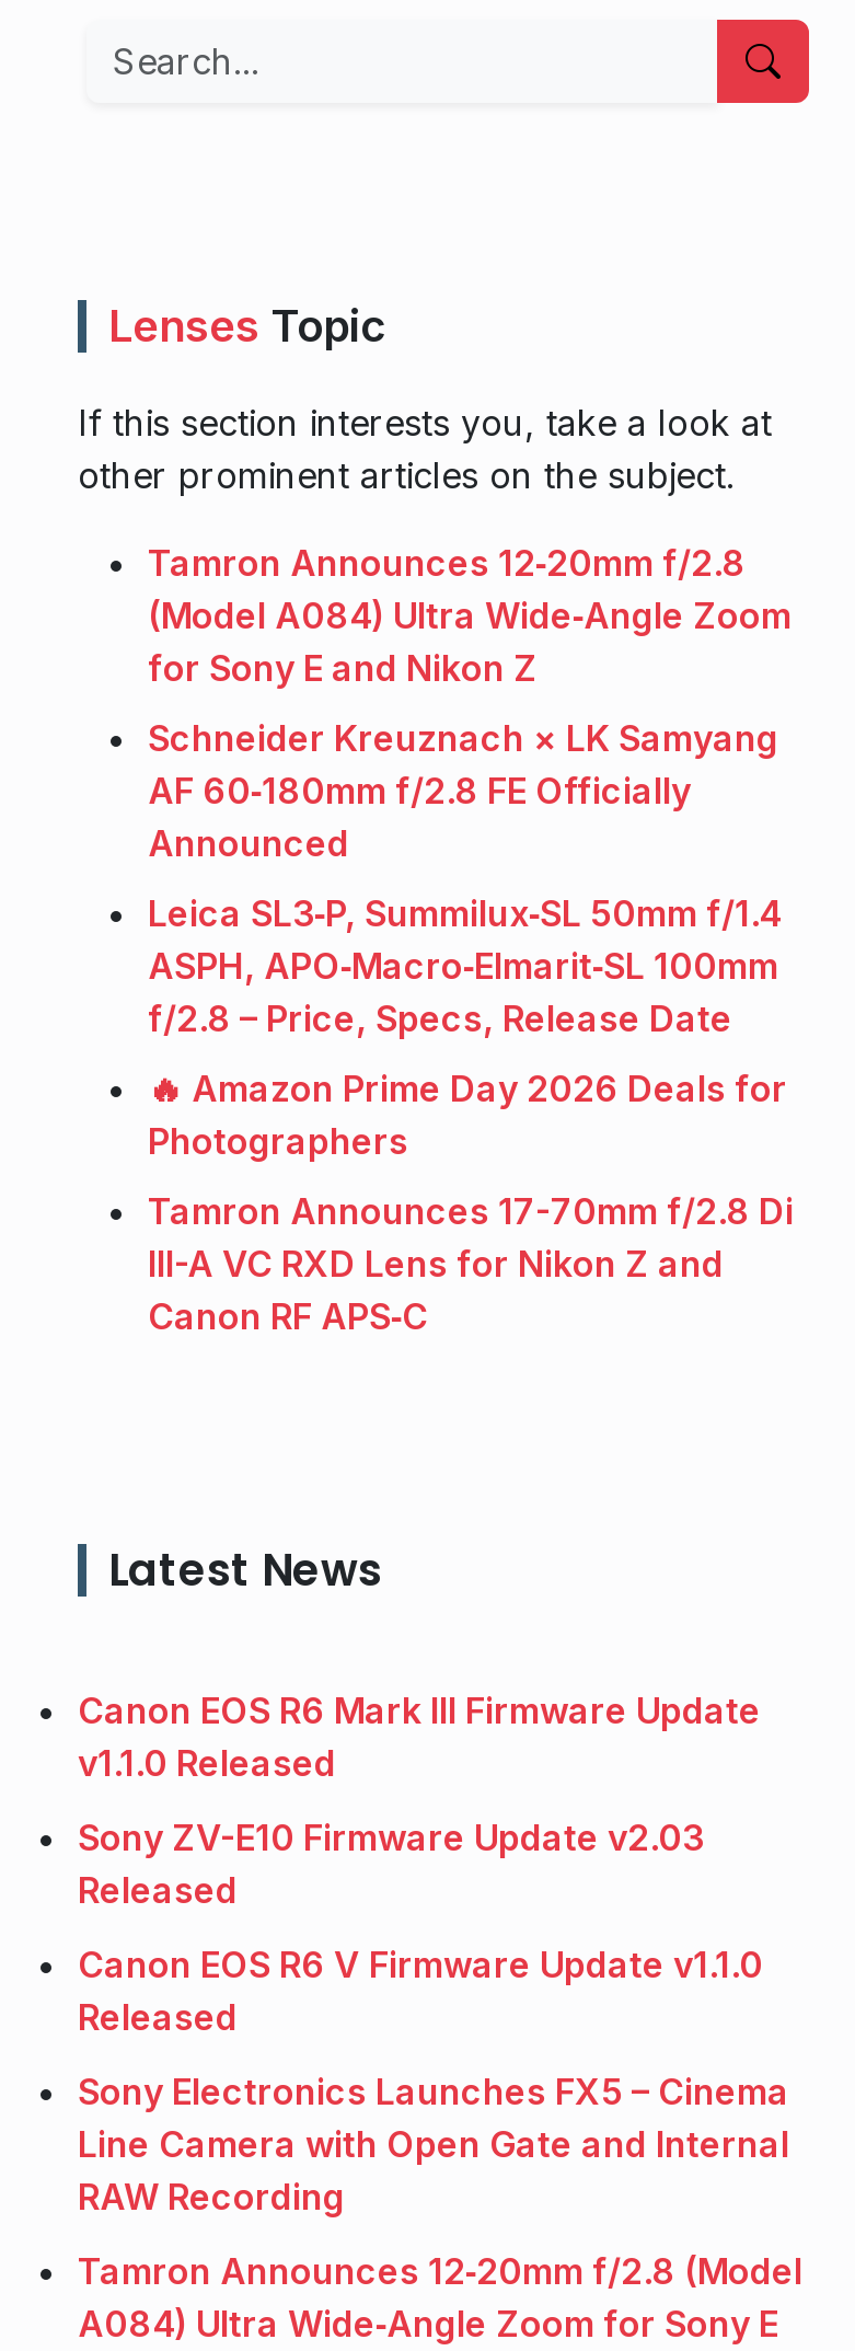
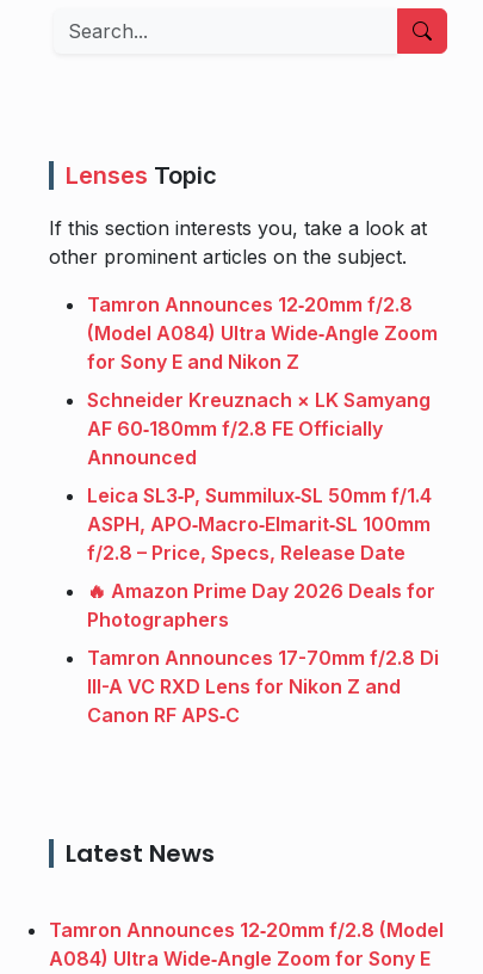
[78,1688,789,2218] Canon EOS R6 Mark III Firmware Update | v1.1.0 Released | Sony ZV-E10 Firmware Update v2.03 | Released | Canon EOS R6 V Firmware Update v1.1.0 | Released | Sony Electronics Launches FX5 – Cinema | Line Camera with Open Gate and Internal | RAW Recording -> none

